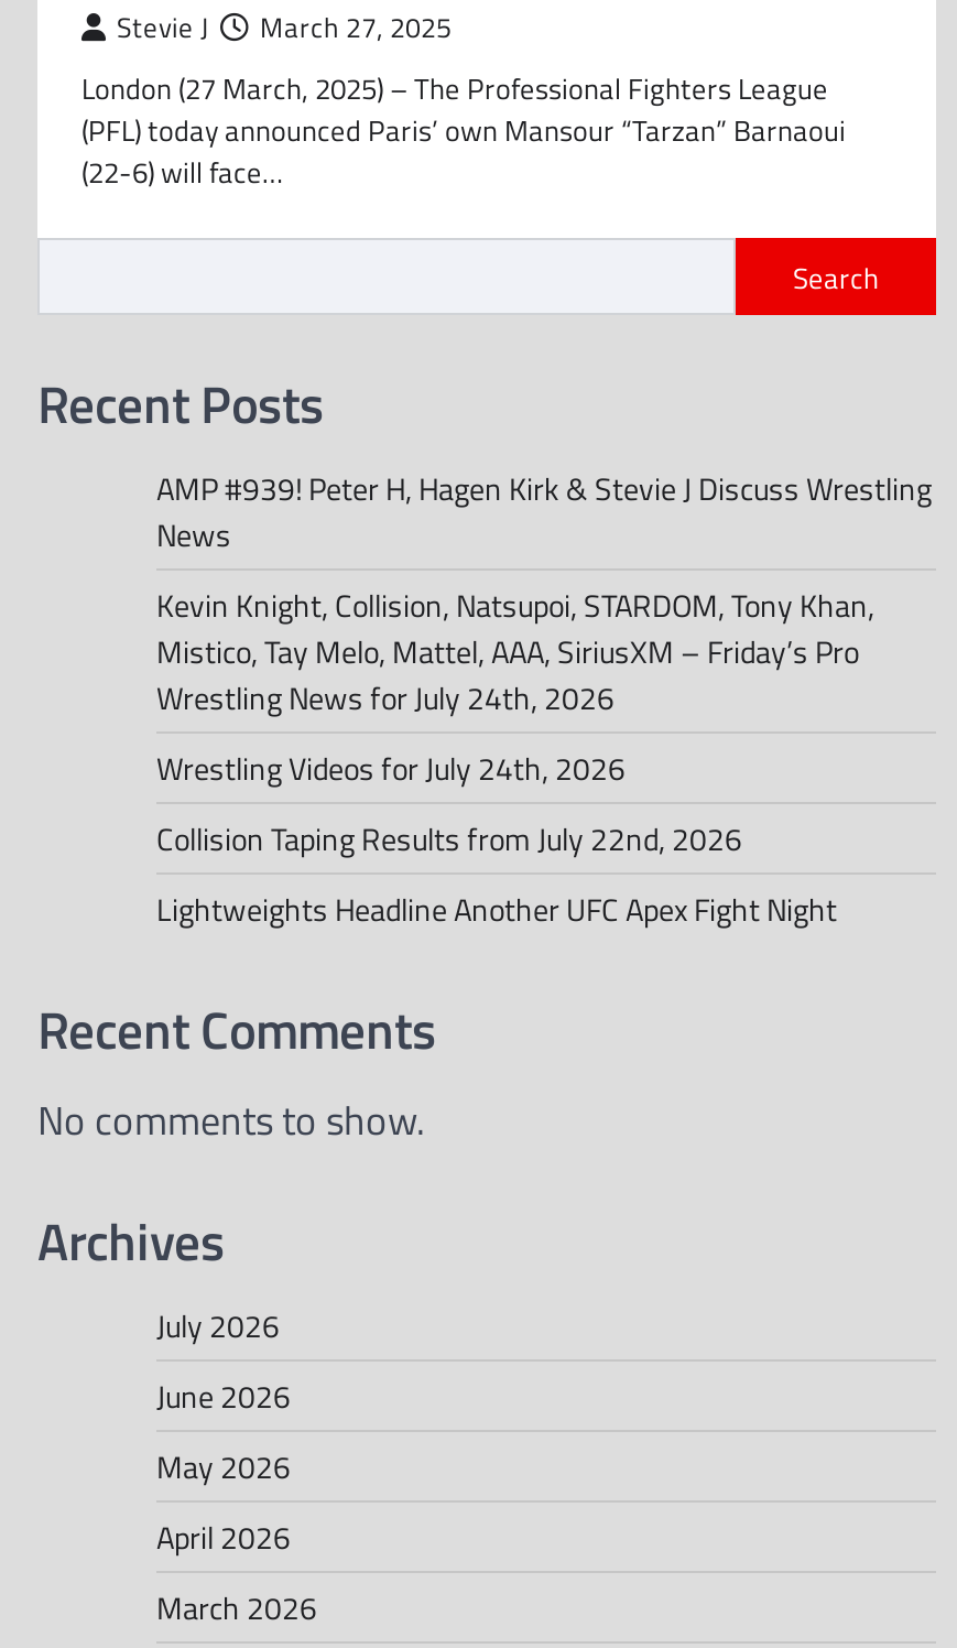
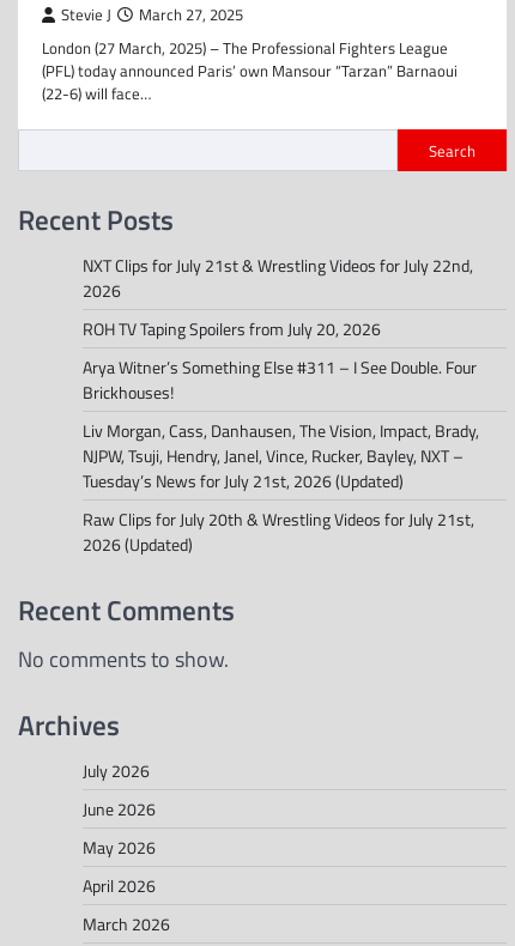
[156,466,932,558] AMP #939! Peter H, Hagen Kirk & Stevie J Discuss Wrestling | News -> [83,253,473,303] NXT Clips for July 21st & Wrestling Videos for July 22nd, | 2026
[156,583,874,721] Kevin Knight, Collision, Natsupoi, STARDOM, Tony Khan, | Mistico, Tay Melo, Mattel, AAA, SiriusXM – Friday’s Pro | Wrestling News for July 24th, 2026 -> [83,317,381,342] ROH TV Taping Spoilers from July 20, 2026
[156,746,626,792] Wrestling Videos for July 24th, 2026 -> [83,355,477,405] Arya Witner’s Something Else #311 – I See Double. Four | Brickhouses!
[156,816,742,862] Collision Taping Results from July 22nd, 2026 -> [83,418,479,494] Liv Morgan, Cass, Danhausen, The Vision, Impact, Brady, | NJPW, Tsuji, Hendry, Janel, Vince, Rucker, Bayley, NXT – | Tuesday’s News for July 21st, 2026 (Updated)
[156,887,837,933] Lightweights Headline Another UFC Apex Fight Night -> [83,507,474,557] Raw Clips for July 20th & Wrestling Videos for July 21st, | 2026 (Updated)

